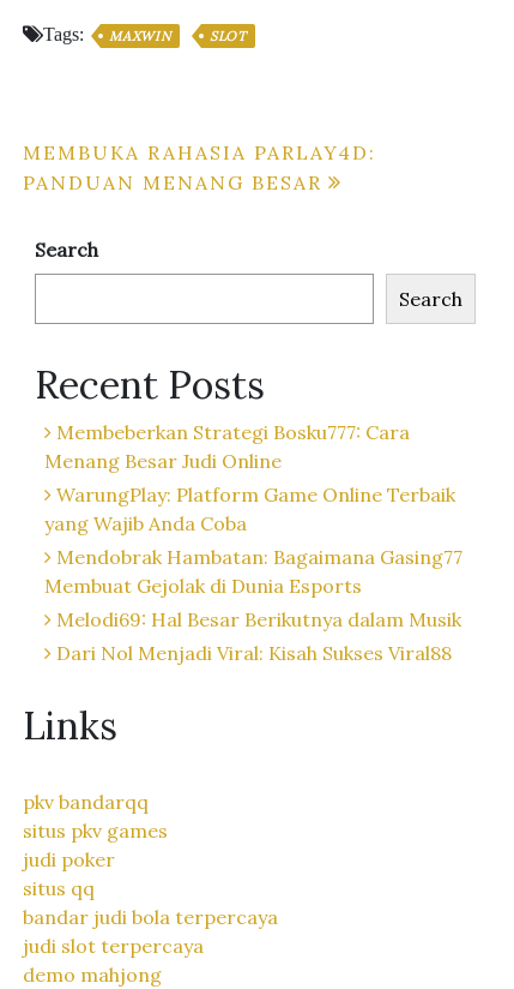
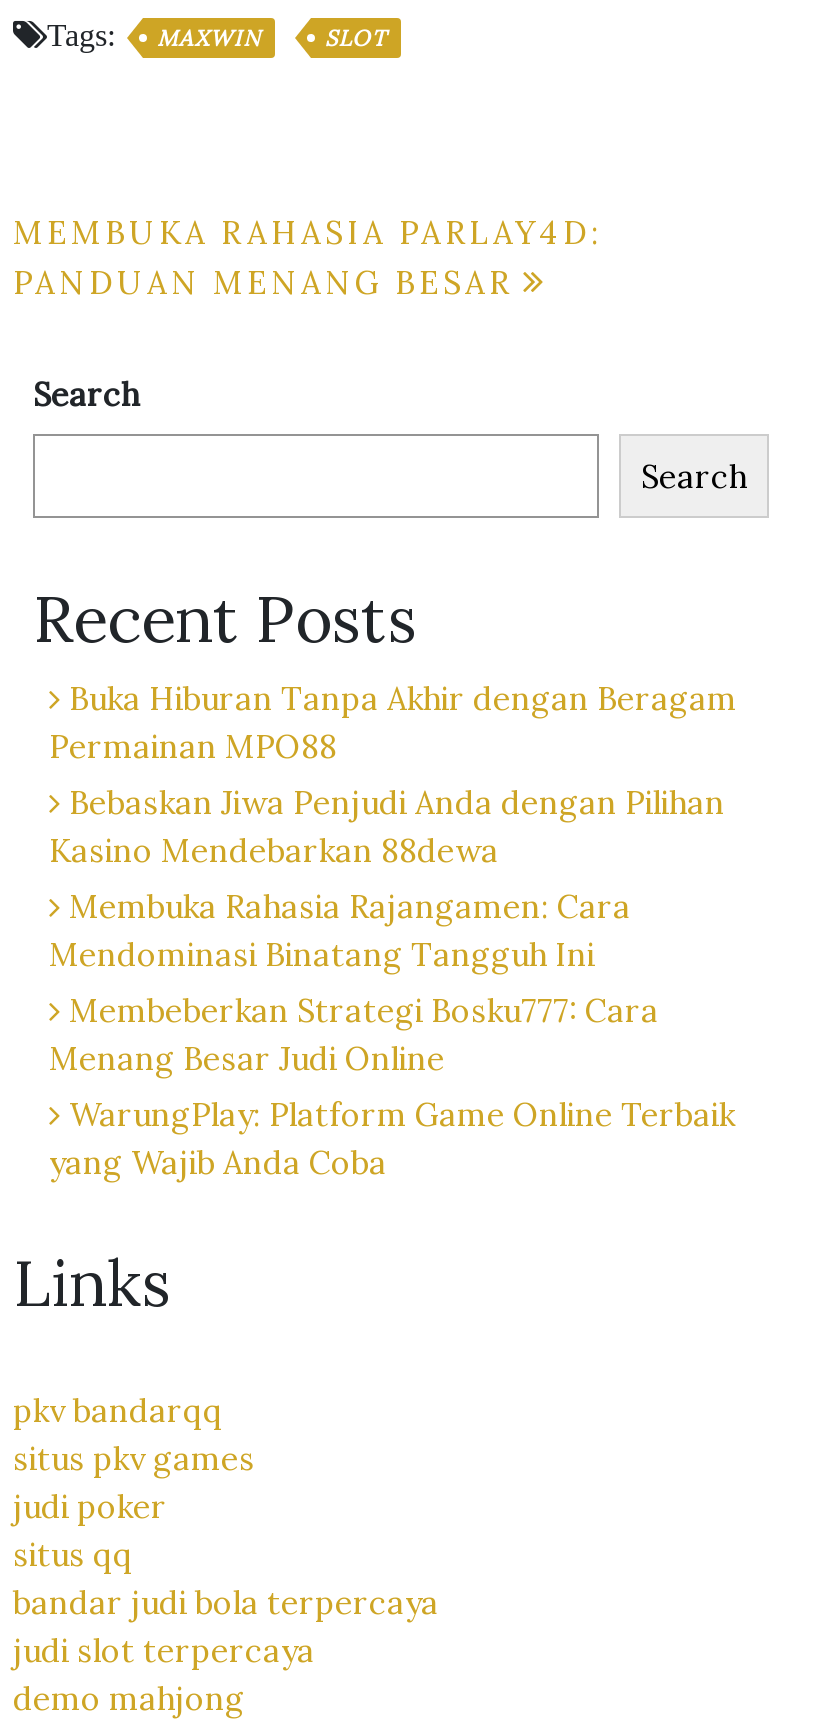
none -> [49,677,737,973] Buka Hiburan Tanpa Akhir dengan Beragam | Permainan MPO88 | Bebaskan Jiwa Penjudi Anda dengan Pilihan | Kasino Mendebarkan 88dewa | Membuka Rahasia Rajangamen: Cara | Mendominasi Binatang Tangguh Ini
moved [44,420,455,535] -> [49,989,735,1181]: Membeberkan Strategi Bosku777: Cara | Menang Besar Judi Online | WarungPlay: Platform Game Online Terbaik | yang Wajib Anda Coba
[44,544,462,664] Mendobrak Hambatan: Bagaimana Gasing77 | Membuat Gejolak di Dunia Esports | Melodi69: Hal Besar Berikutnya dalam Musik | Dari Nol Menjadi Viral: Kisah Sukses Viral88 -> none

